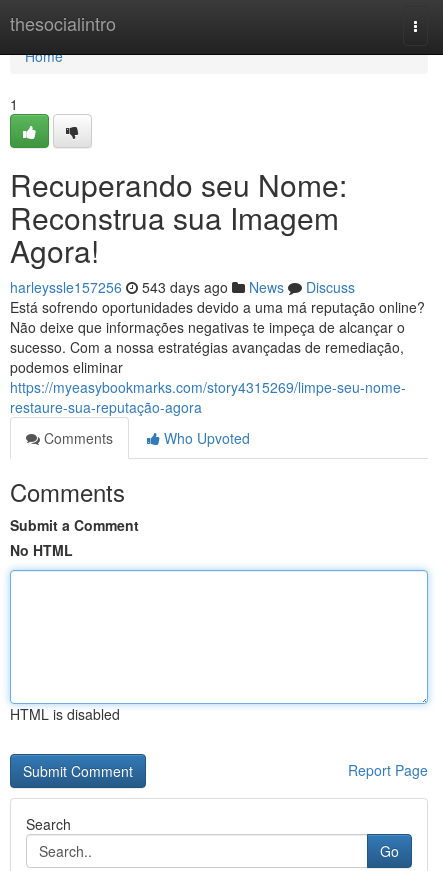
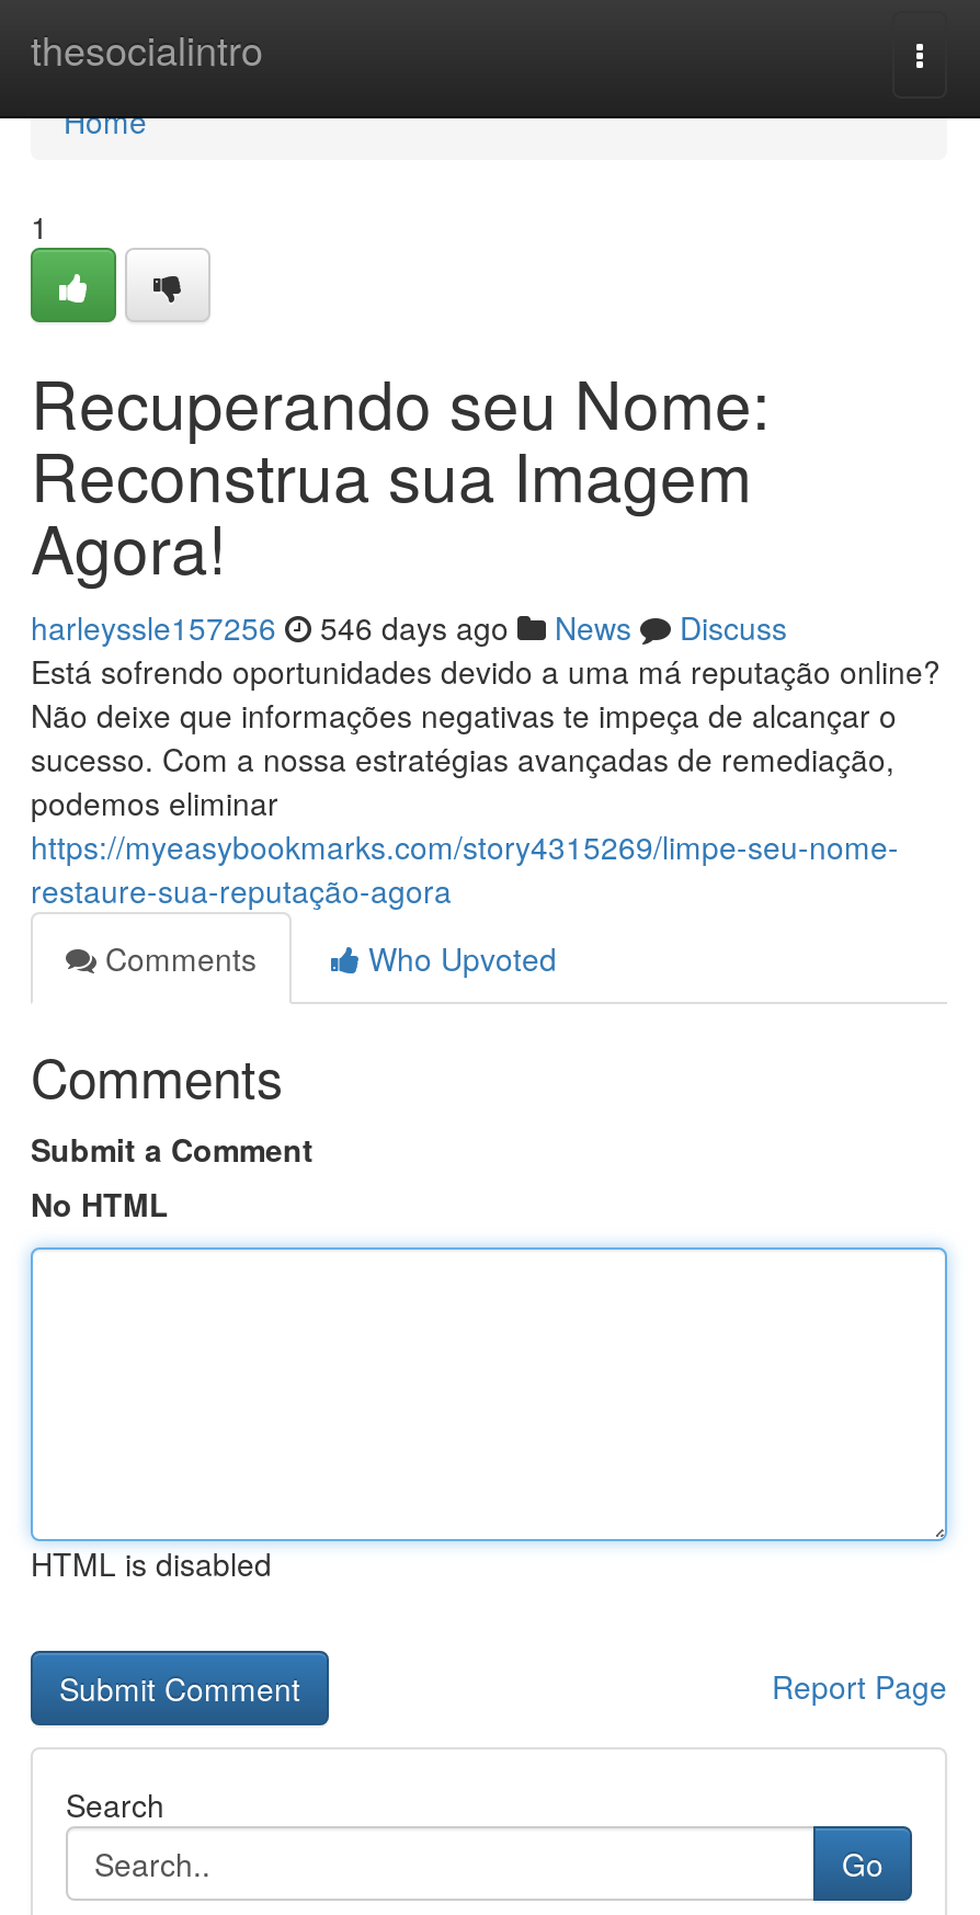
[10,277,355,297] harleyssle157256 543 days ago News Discuss -> [31,605,787,649] harleyssle157256 546 days ago News Discuss

